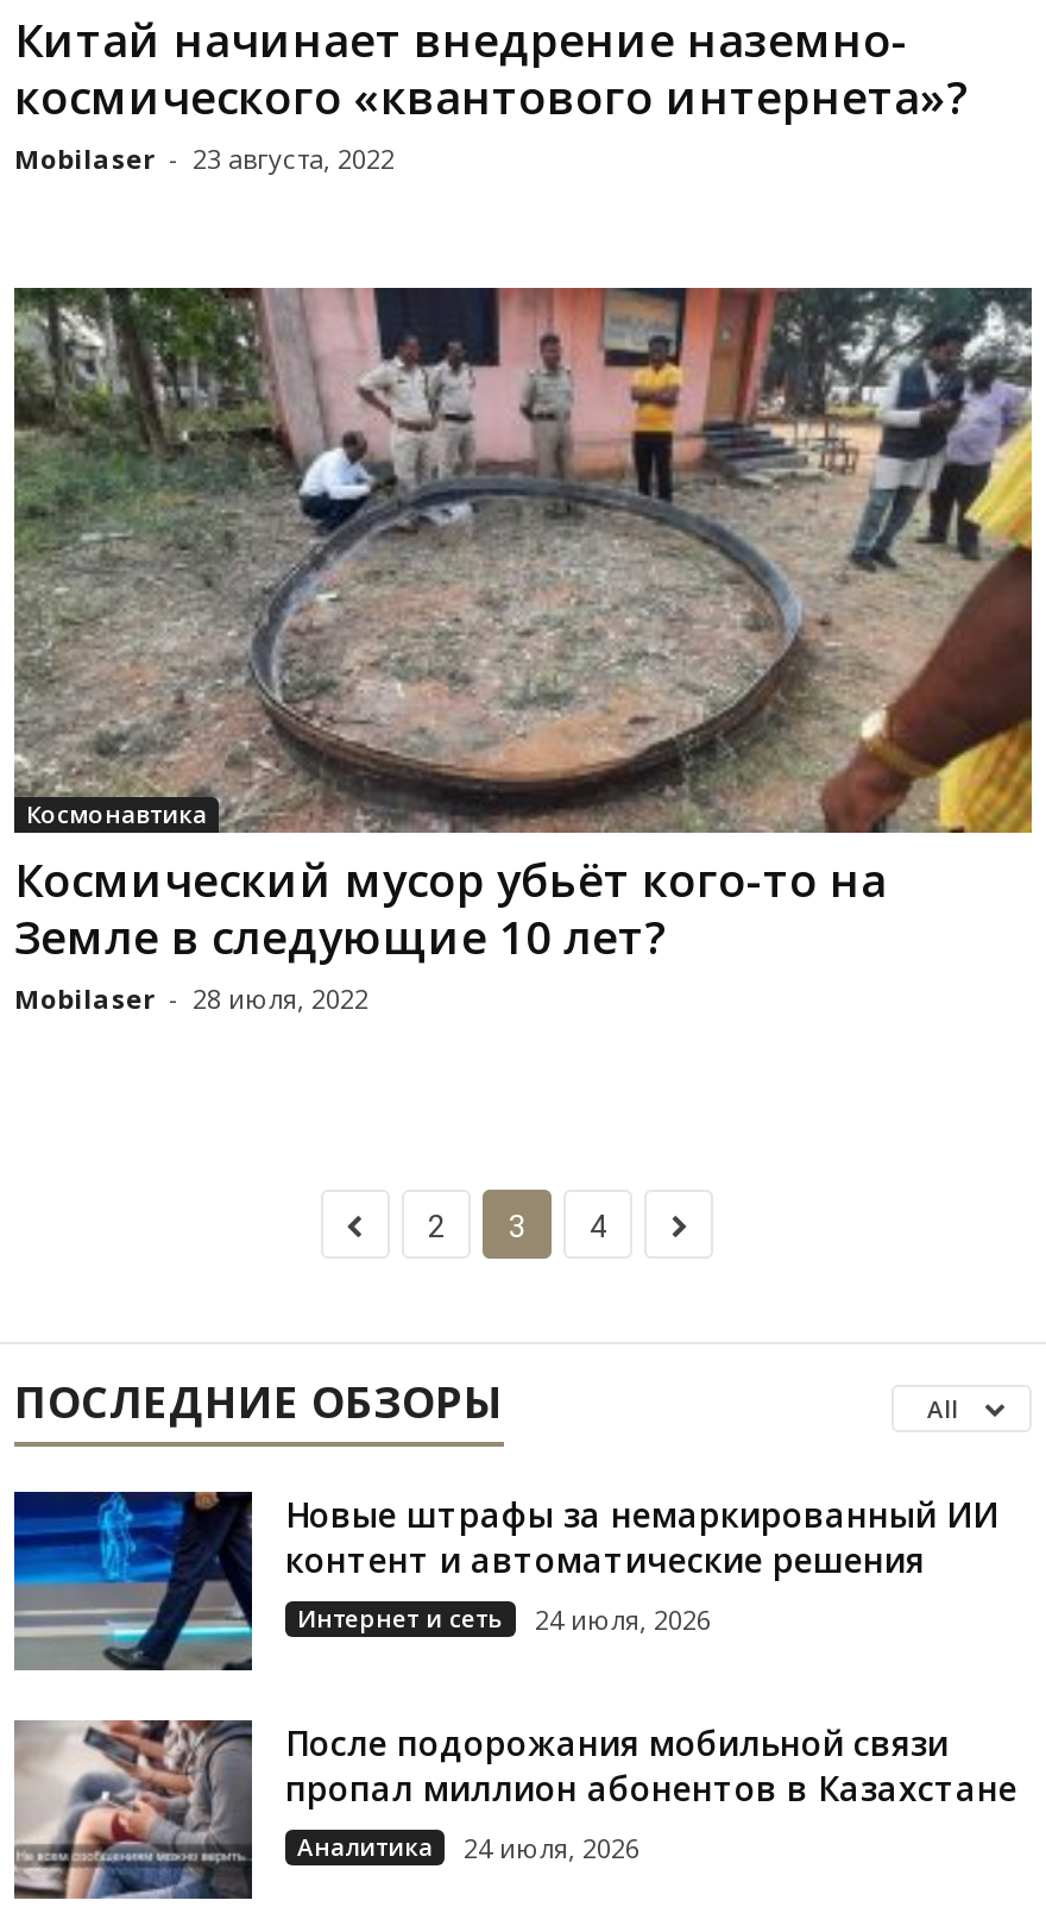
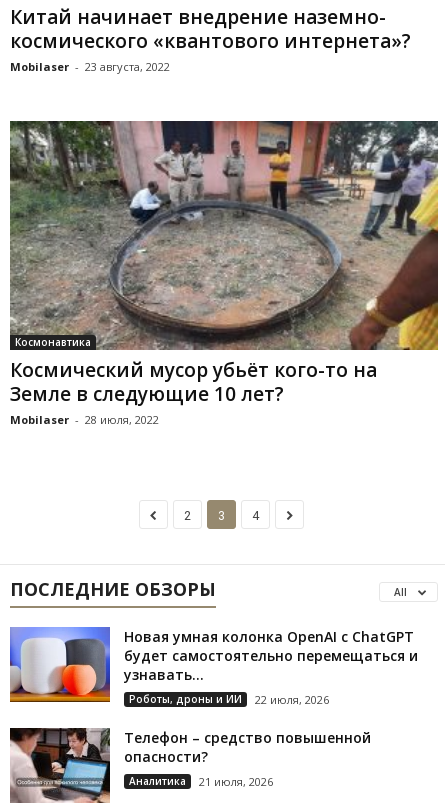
[12,1489,998,1673] [image] | Новые штрафы за немаркированный ИИ | контент и автоматические решения | Интернет и сеть | 24 июля, 2026 -> [9,626,418,707] [image] | Новая умная колонка OpenAI с ChatGPT | будет самостоятельно перемещаться и | узнавать... | Роботы, дроны и ИИ | 22 июля, 2026
[14,1718,1017,1901] [image] | После подорожания мобильной связи | пропал миллион абонентов в Казахстане -> [10,727,371,804] [image] | Телефон – средство повышенной | опасности?
[297,1829,639,1865] Аналитика 24 июля, 2026 -> [129,774,273,789] Аналитика 21 июля, 2026

